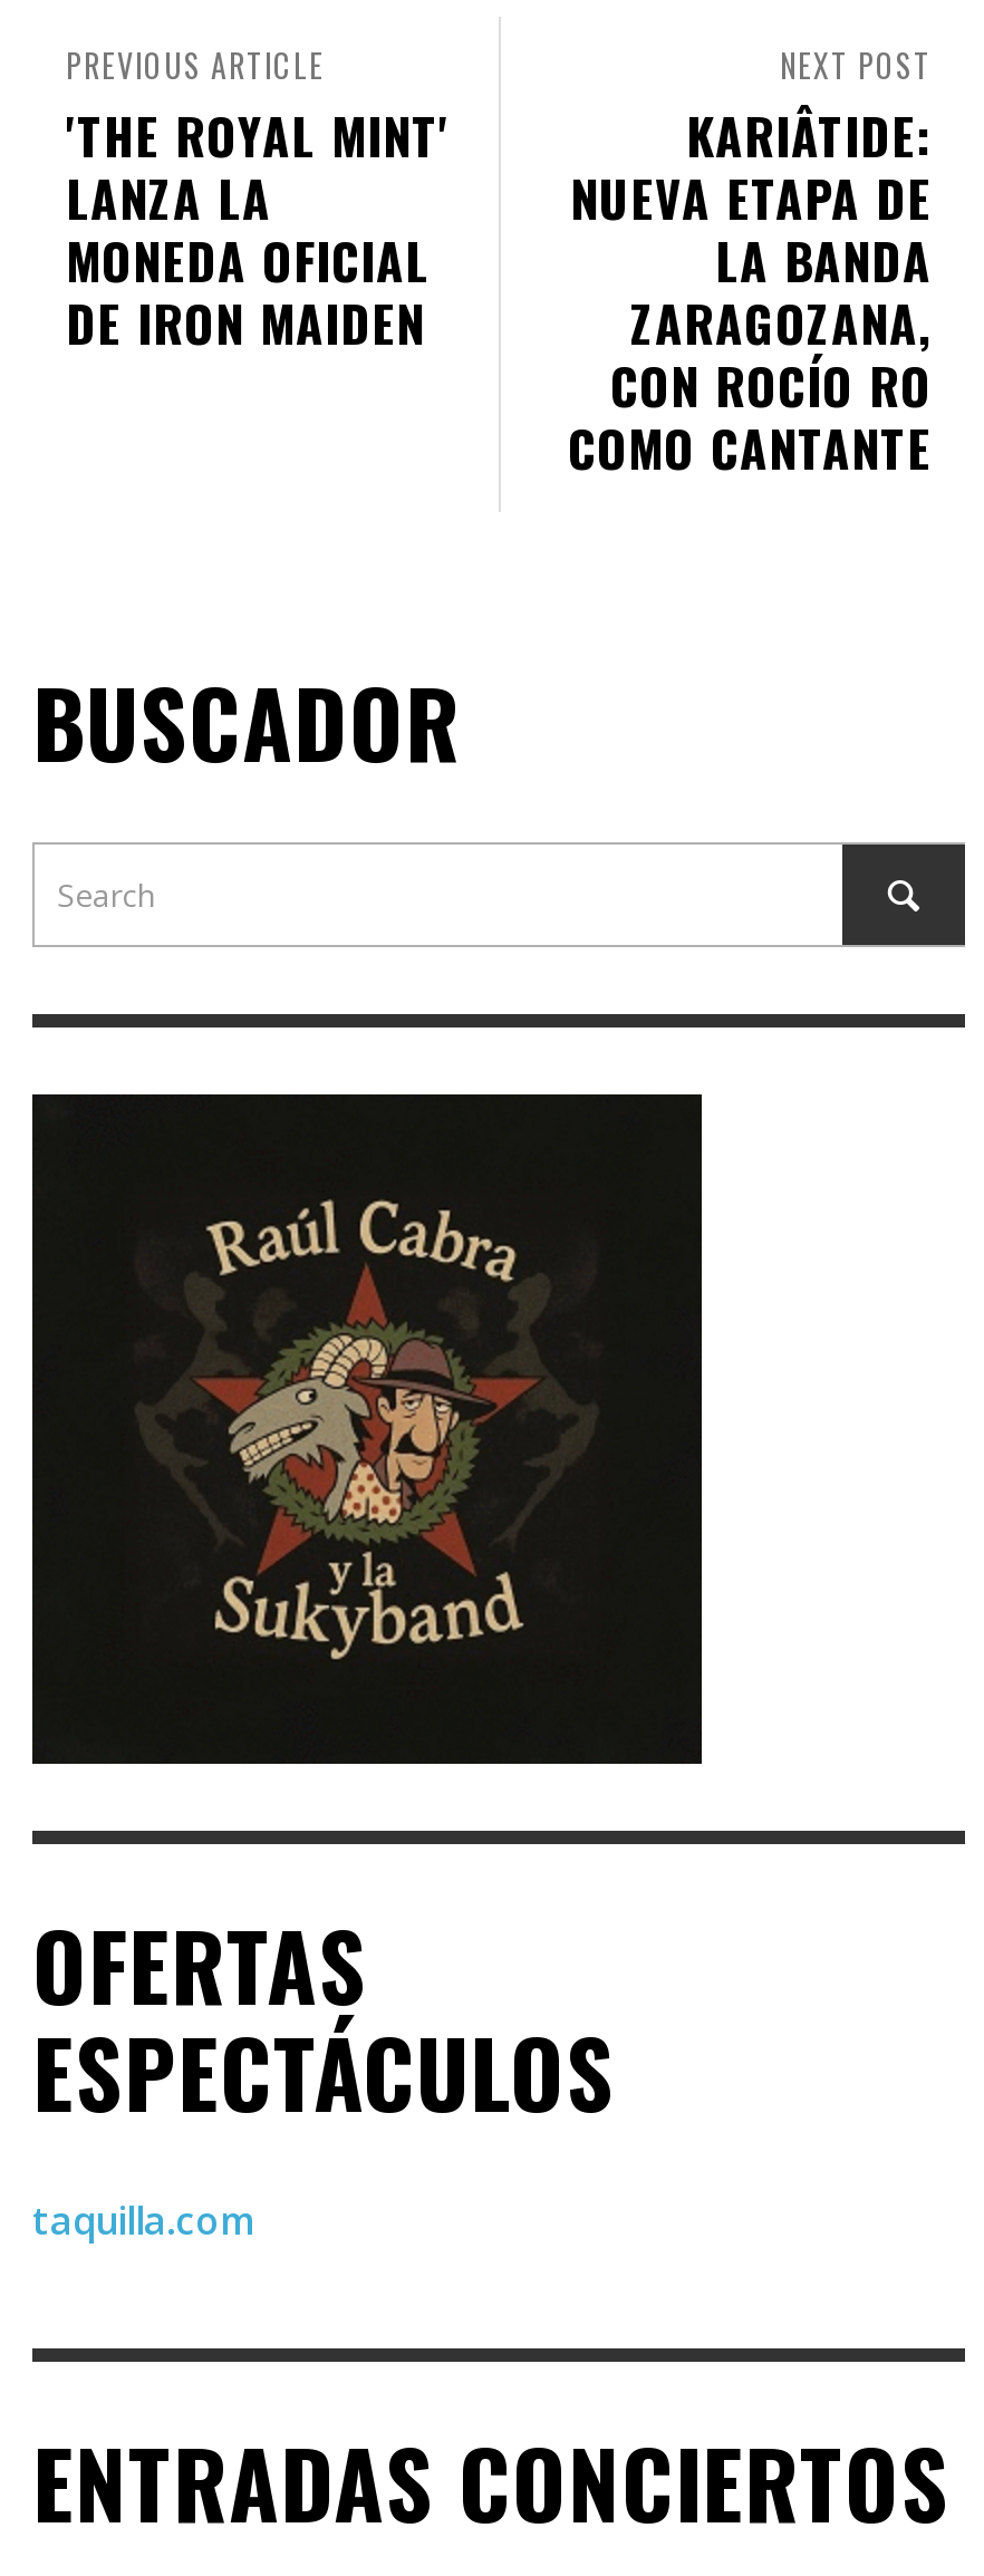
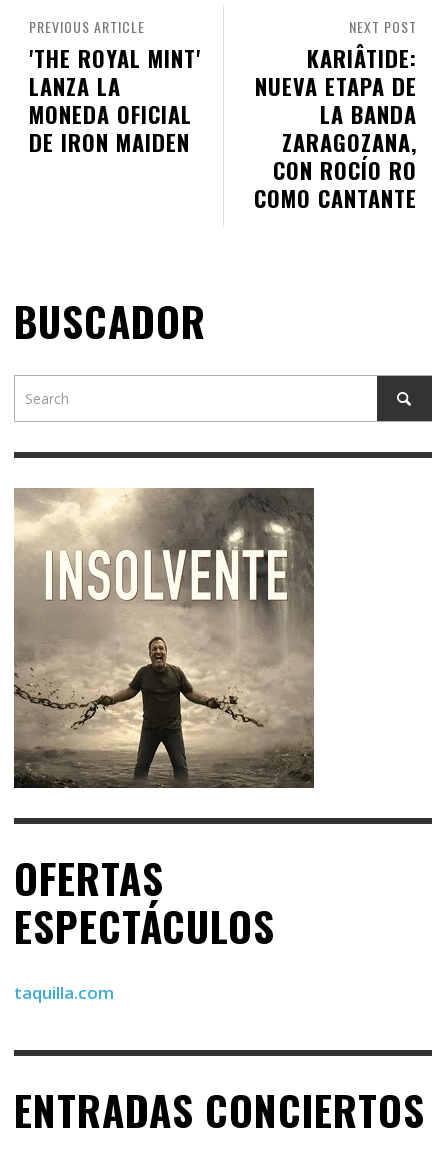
[30,1092,704,1762] [image] -> [13,487,315,788] [image]

